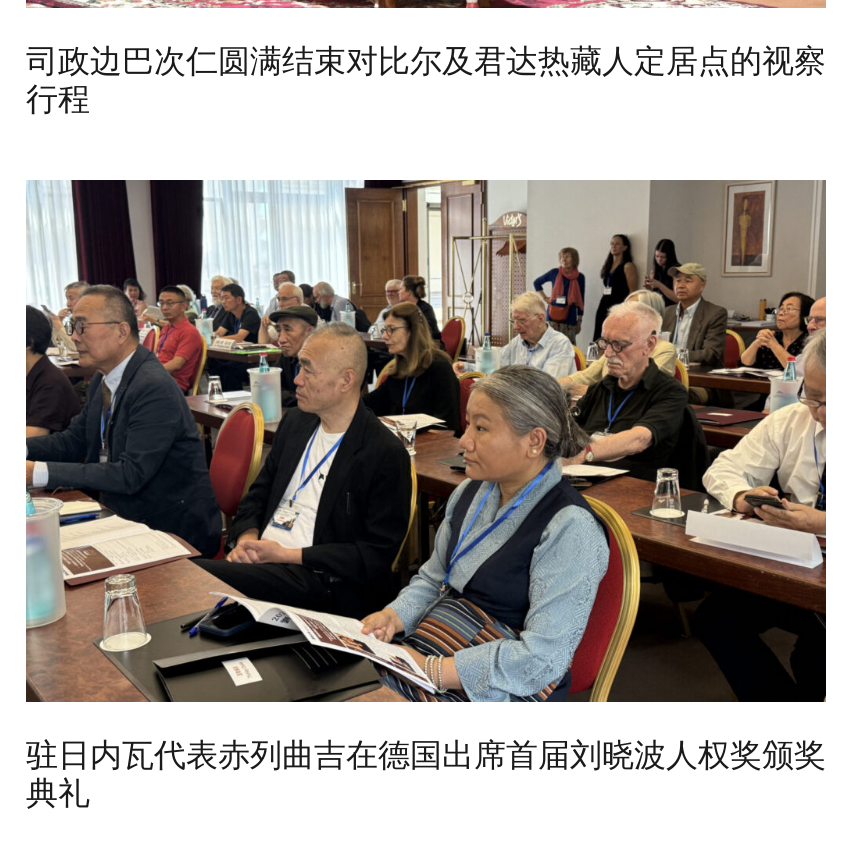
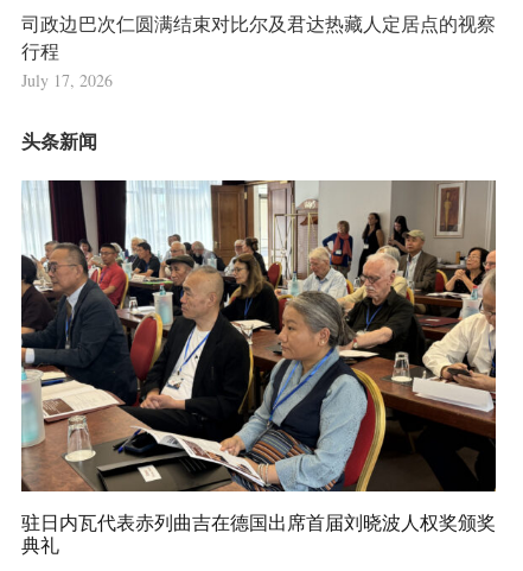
none -> [21,69,113,155] July 17, 2026 | 头条新闻

